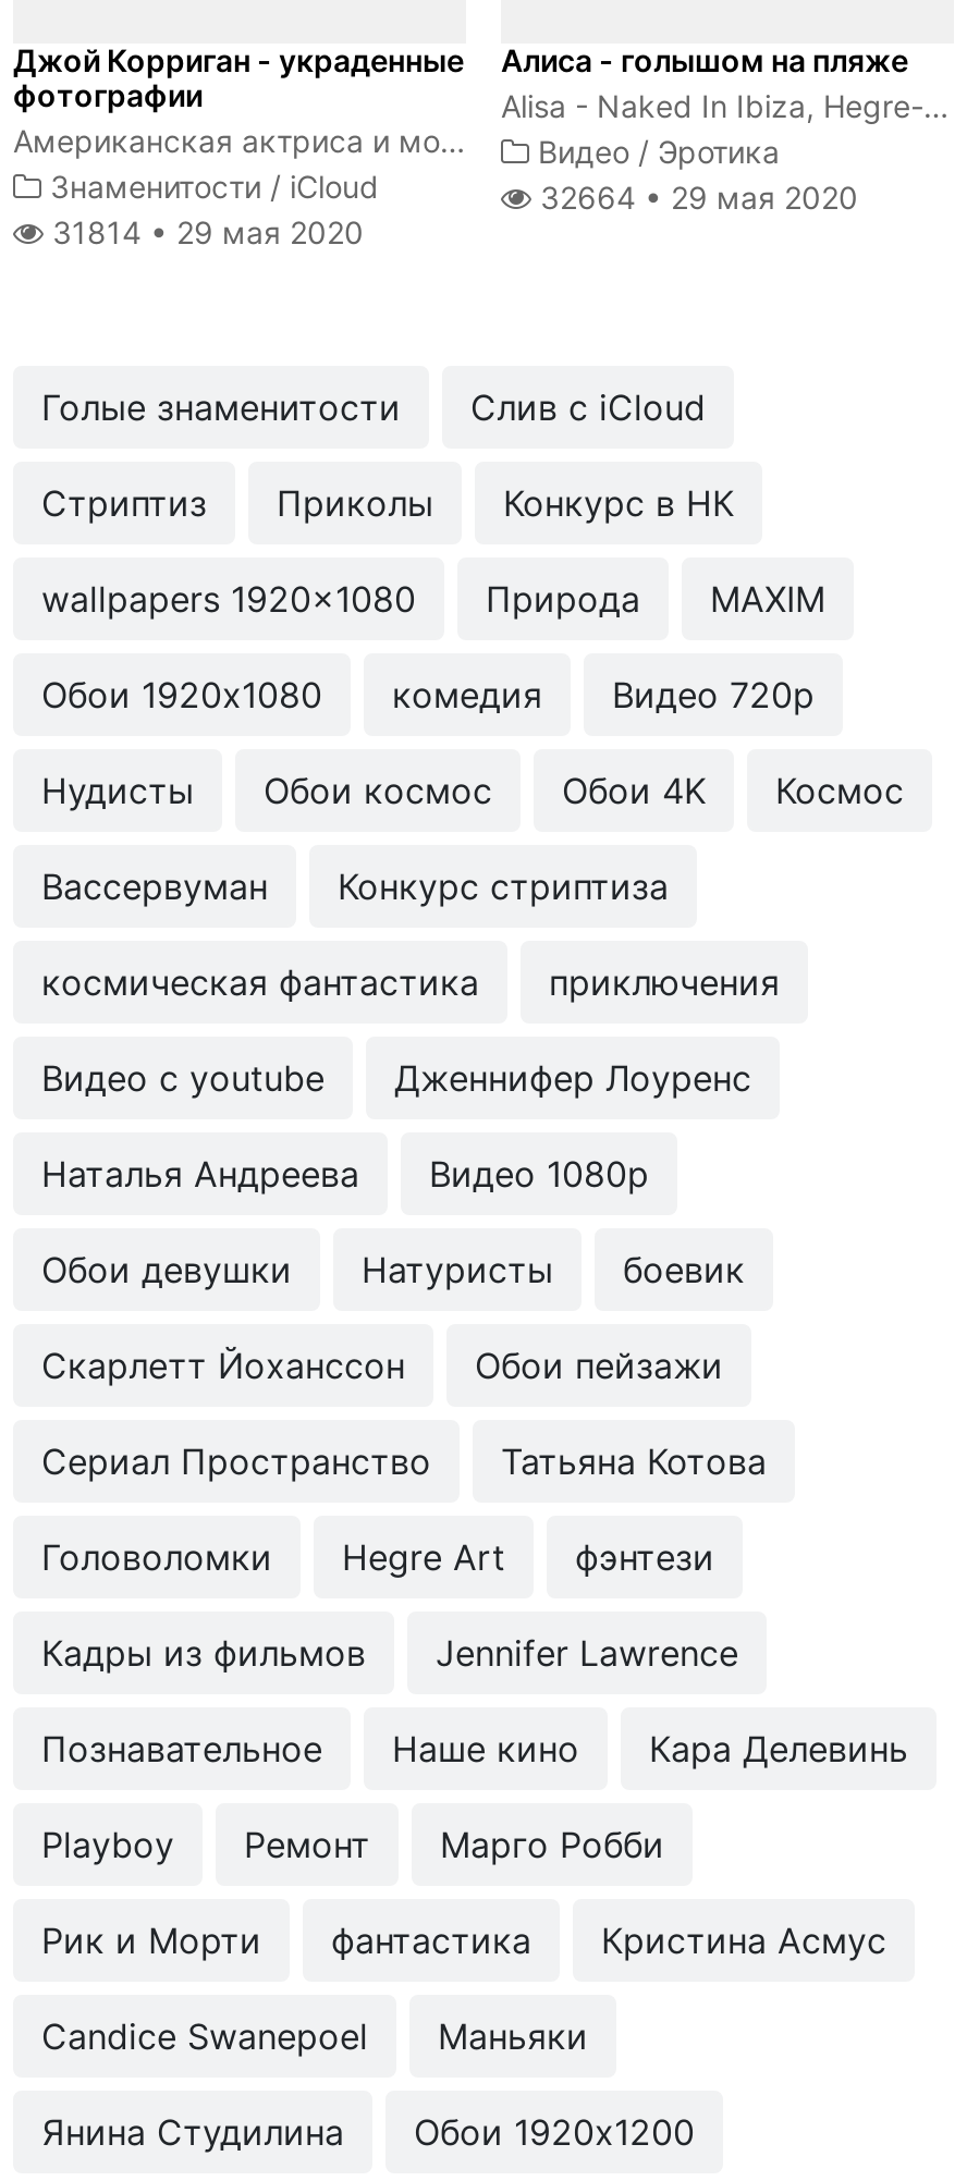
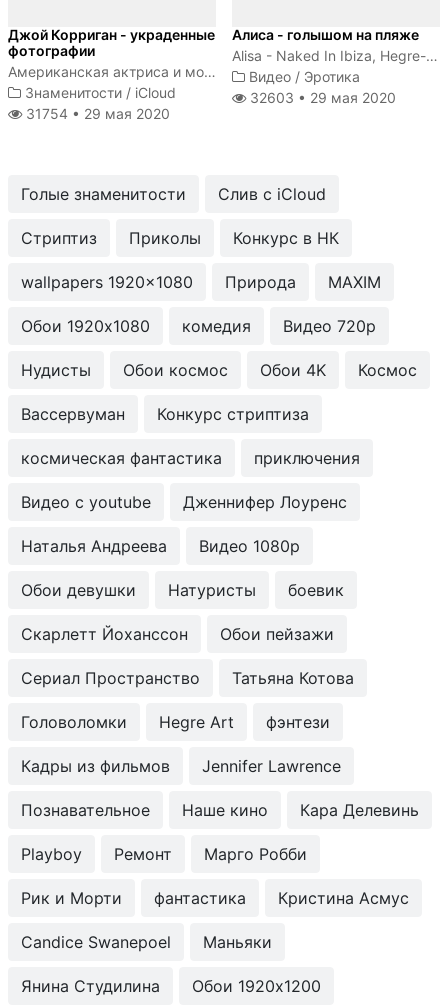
[531,179,858,216] 32664 • 29 мая 2020 -> [246,89,396,106] 32603 • 29 мая 2020
[44,213,364,250] 31814 • 29 мая 2020 -> [22,105,170,122] 31754 • 29 мая 2020

